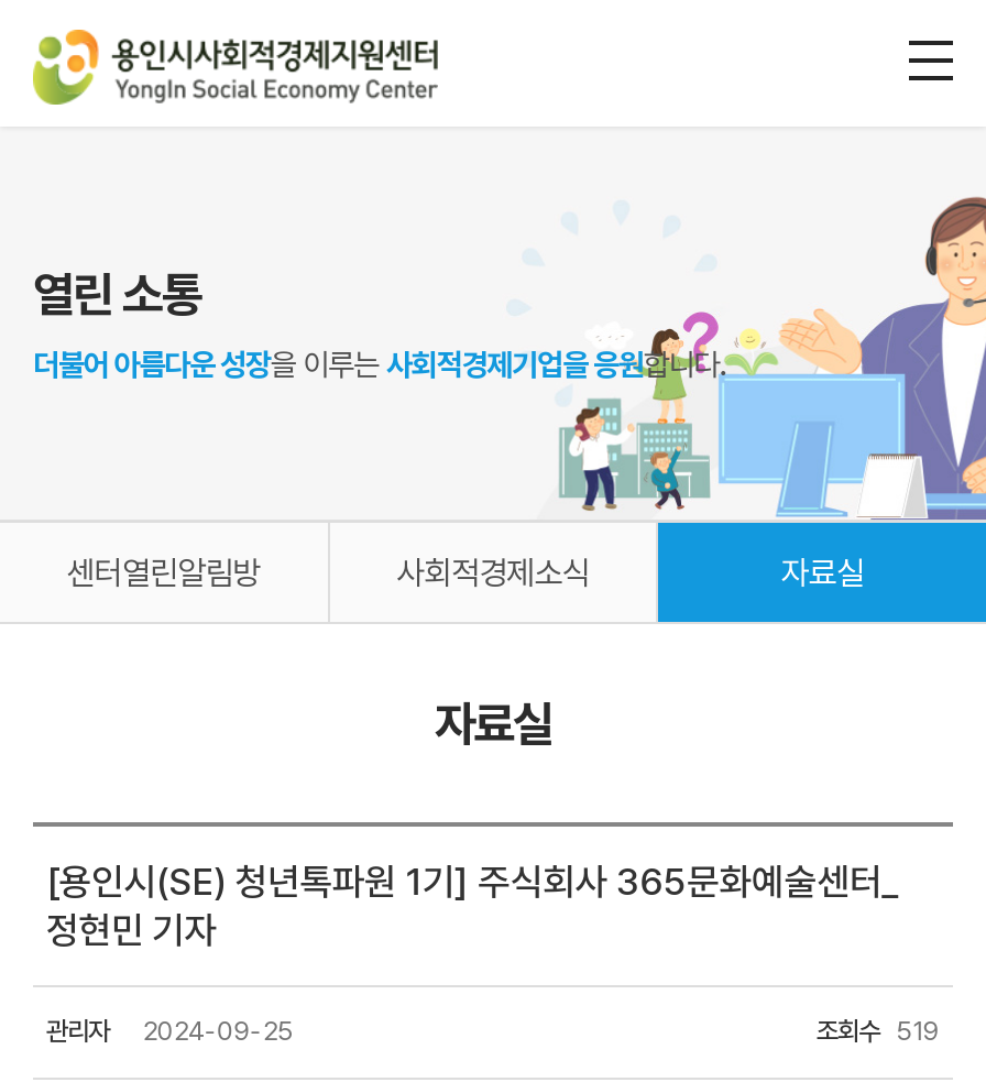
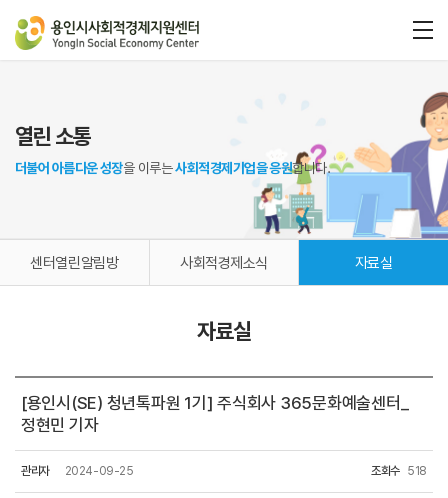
[816,1016,940,1047] 조회수 519 -> [371,464,427,478] 조회수 518

